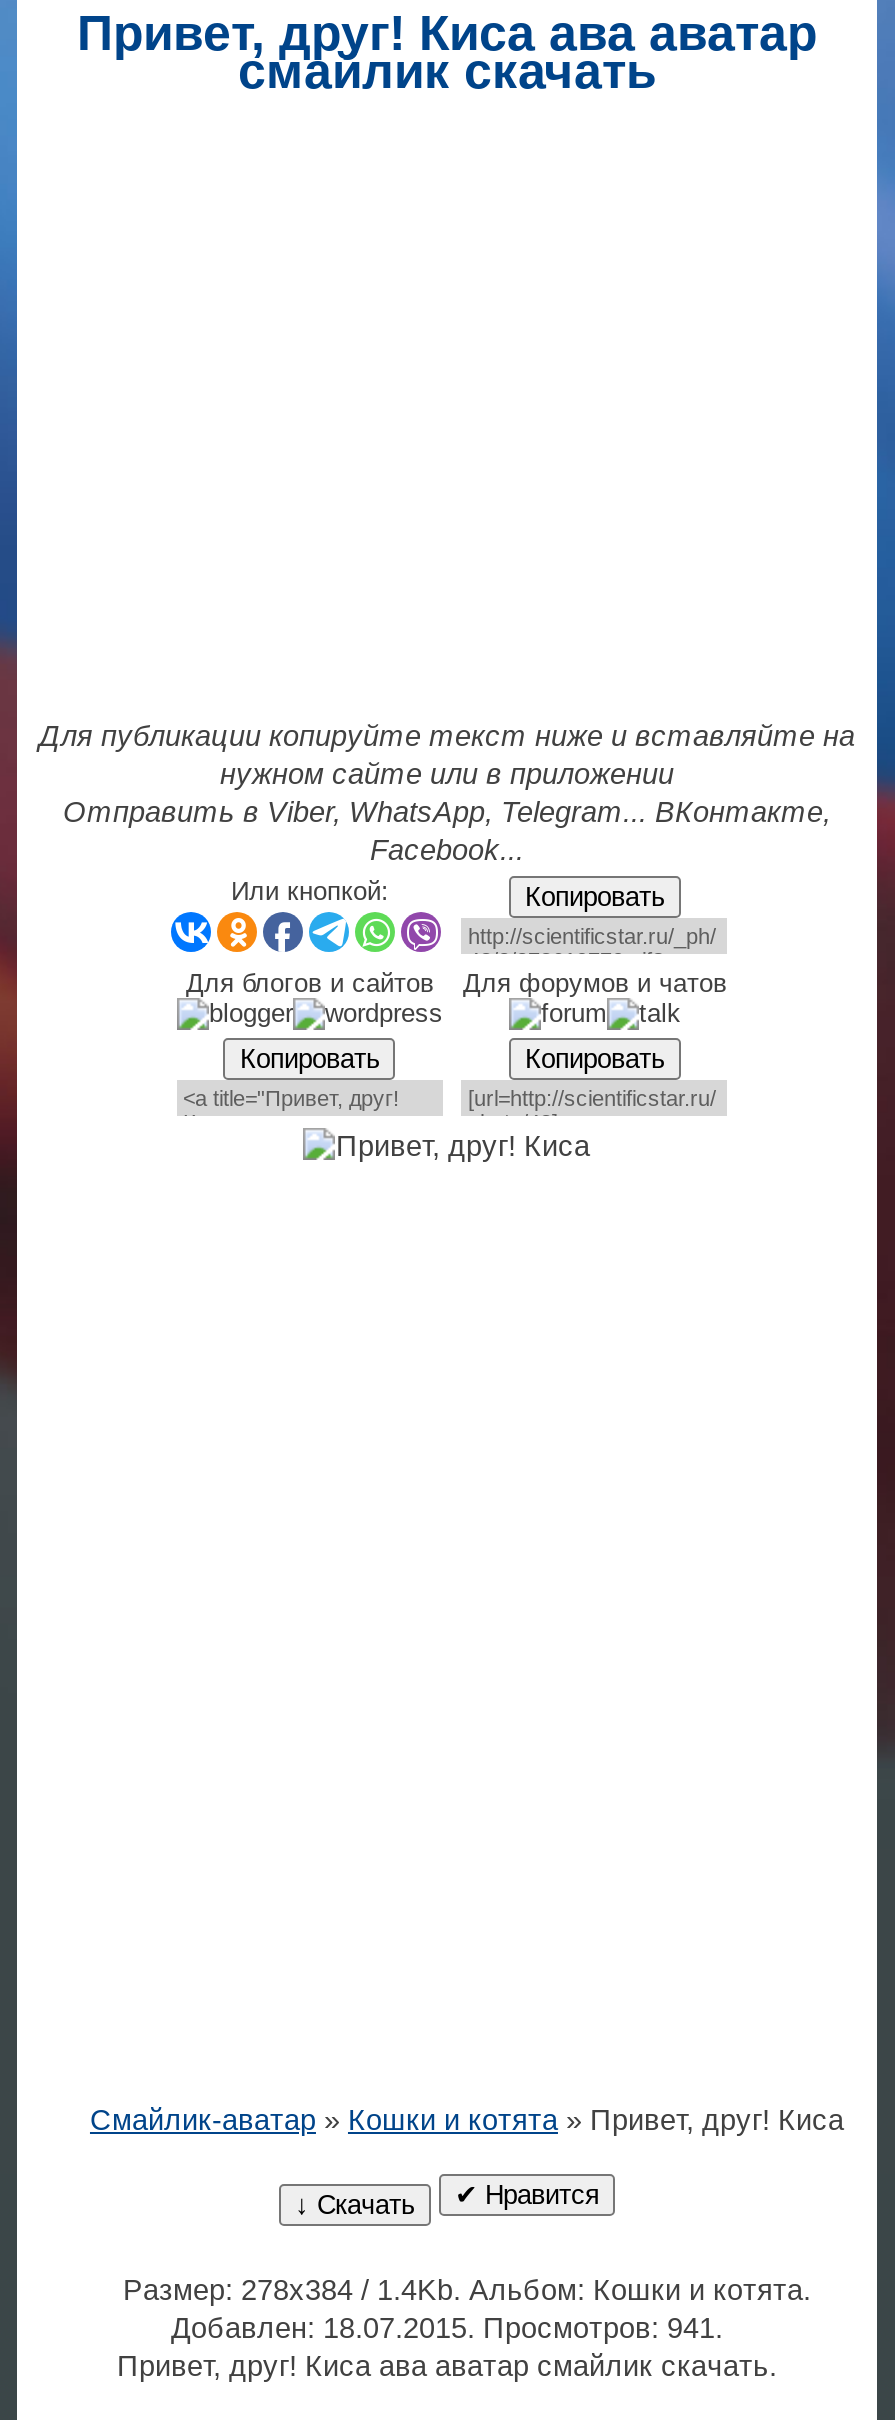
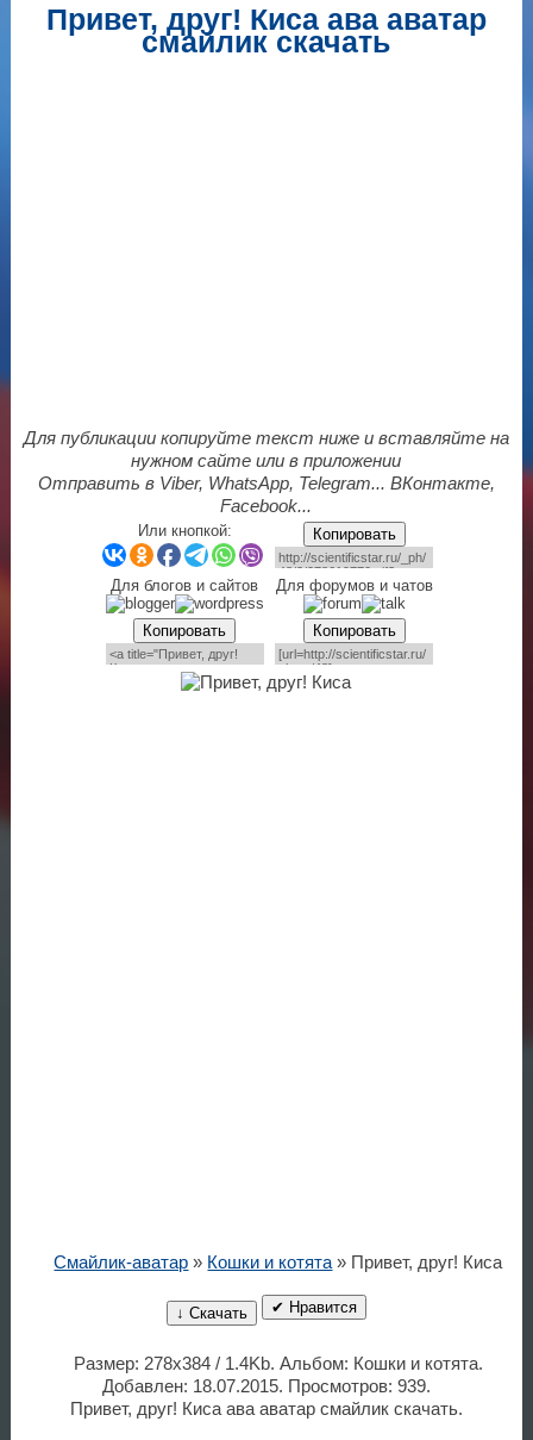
[171,2312,723,2344] Добавлен: 18.07.2015. Просмотров: 941. -> [102,1377,431,1396] Добавлен: 18.07.2015. Просмотров: 939.

